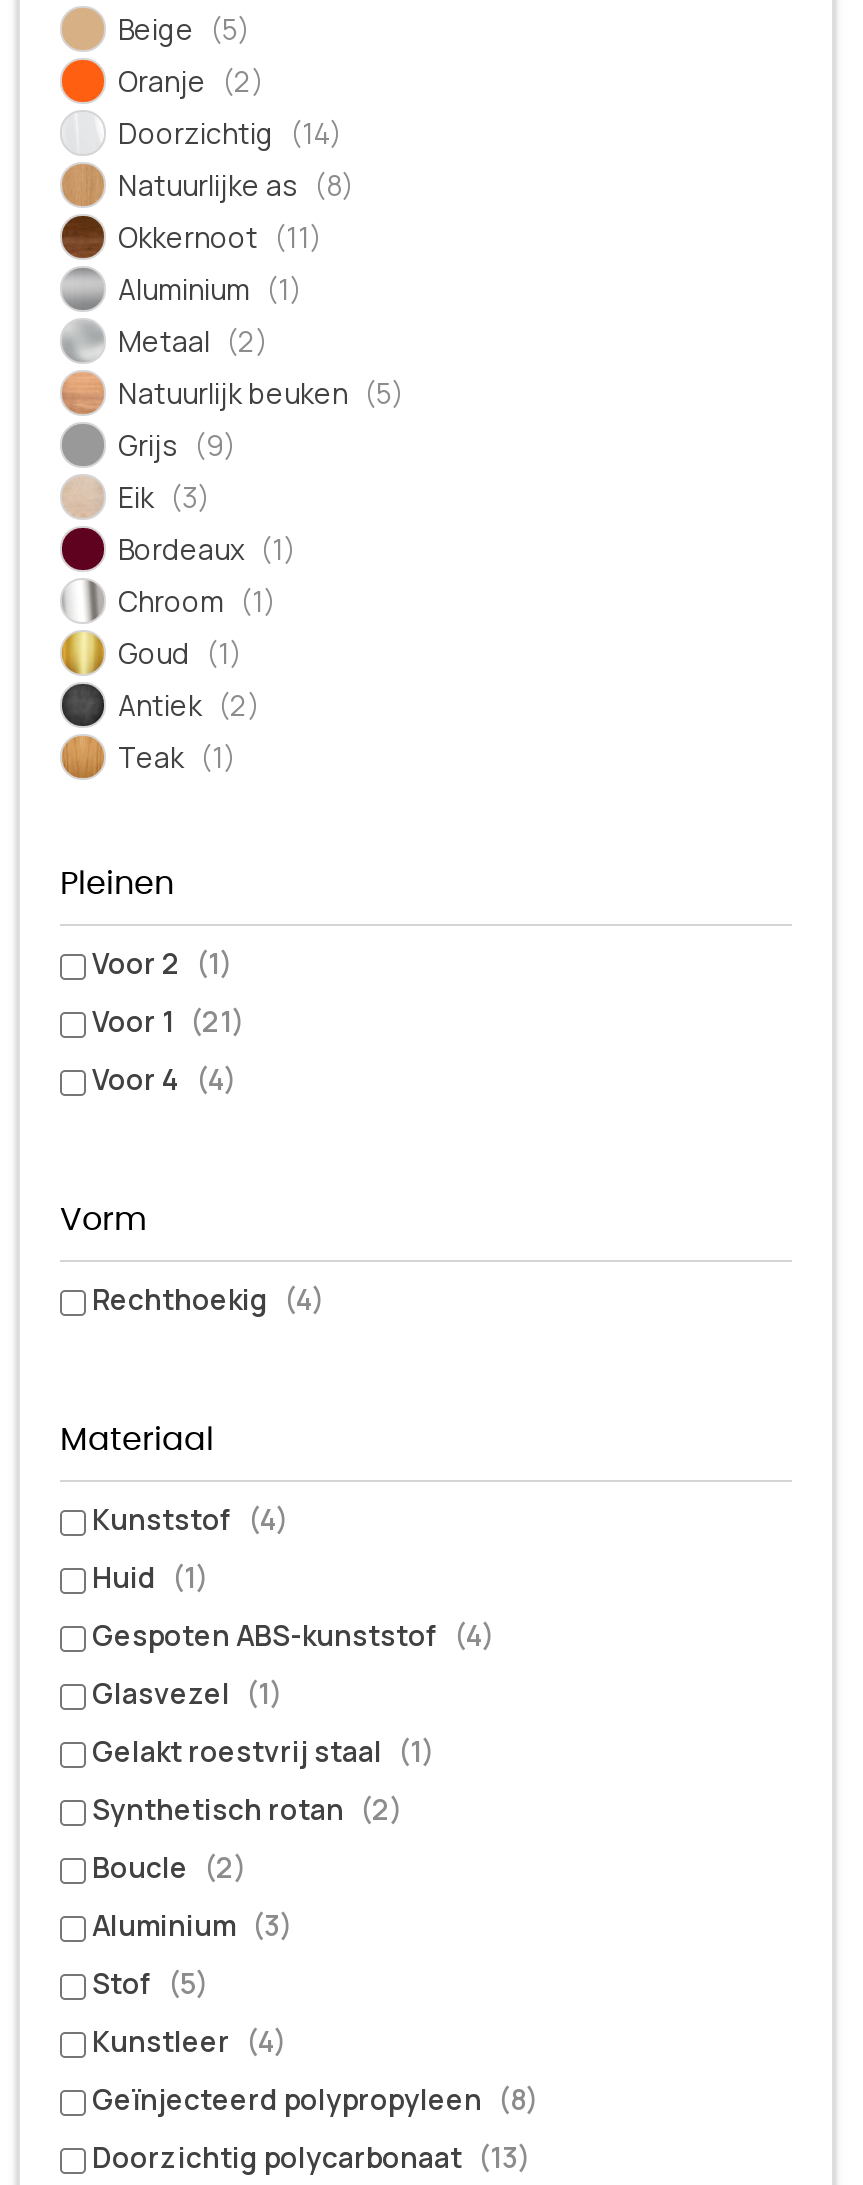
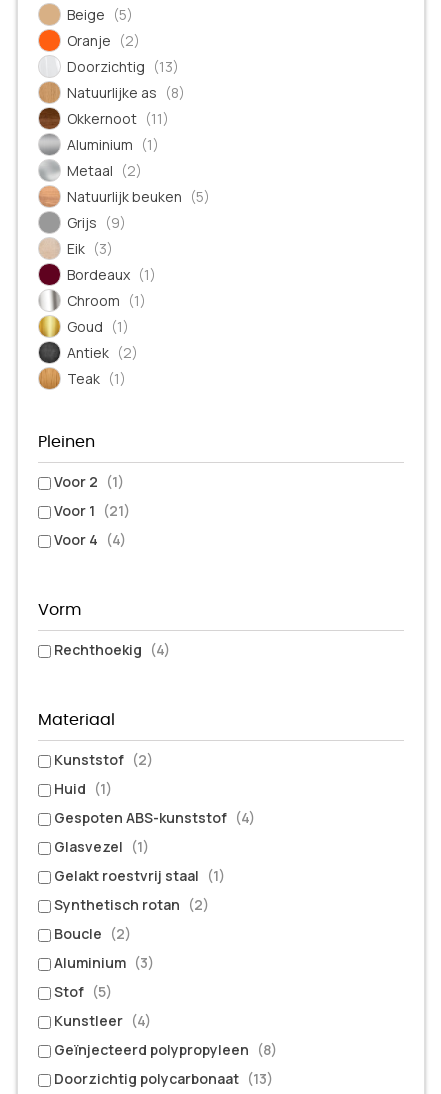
[118,114,342,152] Doorzichtig (14) -> [67,57,179,76] Doorzichtig (13)
[92,1500,288,1538] Kunststof (4) -> [54,750,153,769] Kunststof (2)

